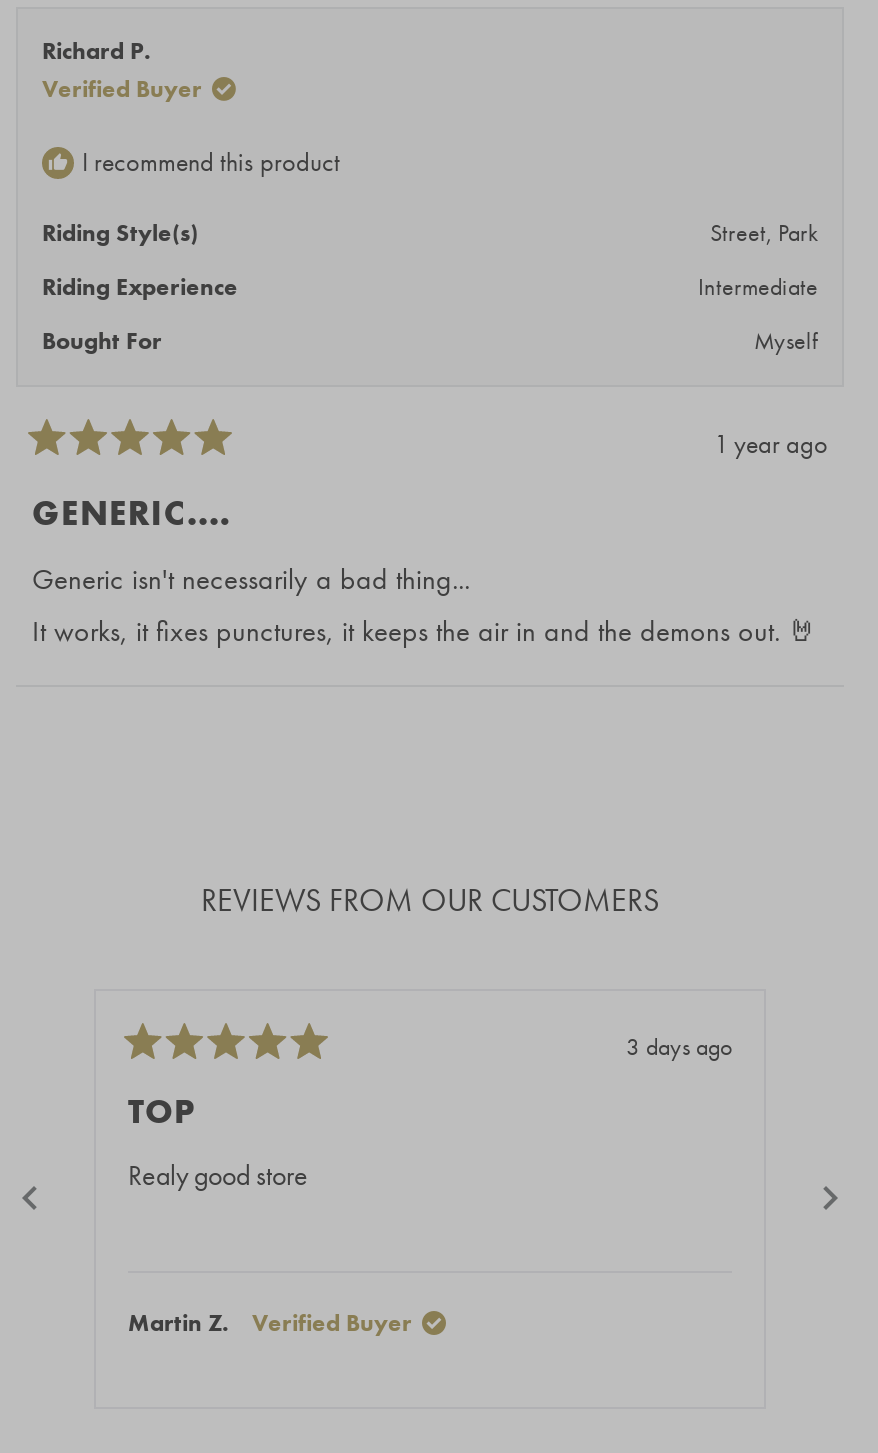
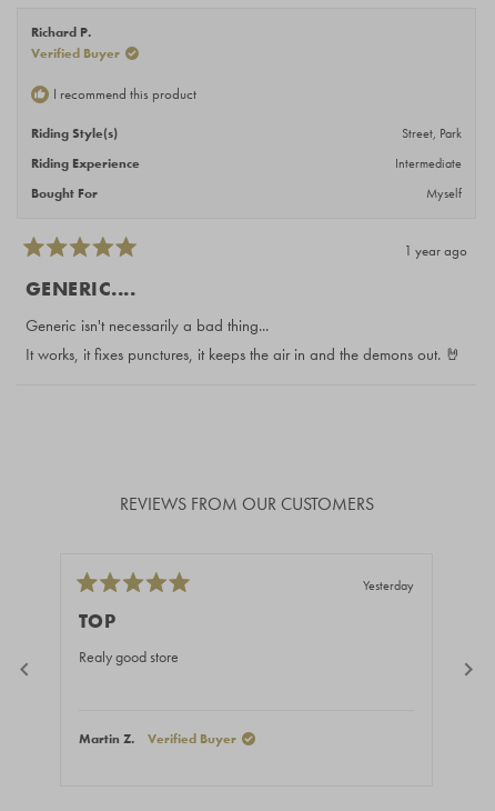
[626,1030,732,1062] 3 days ago -> [363,576,414,594] Yesterday

